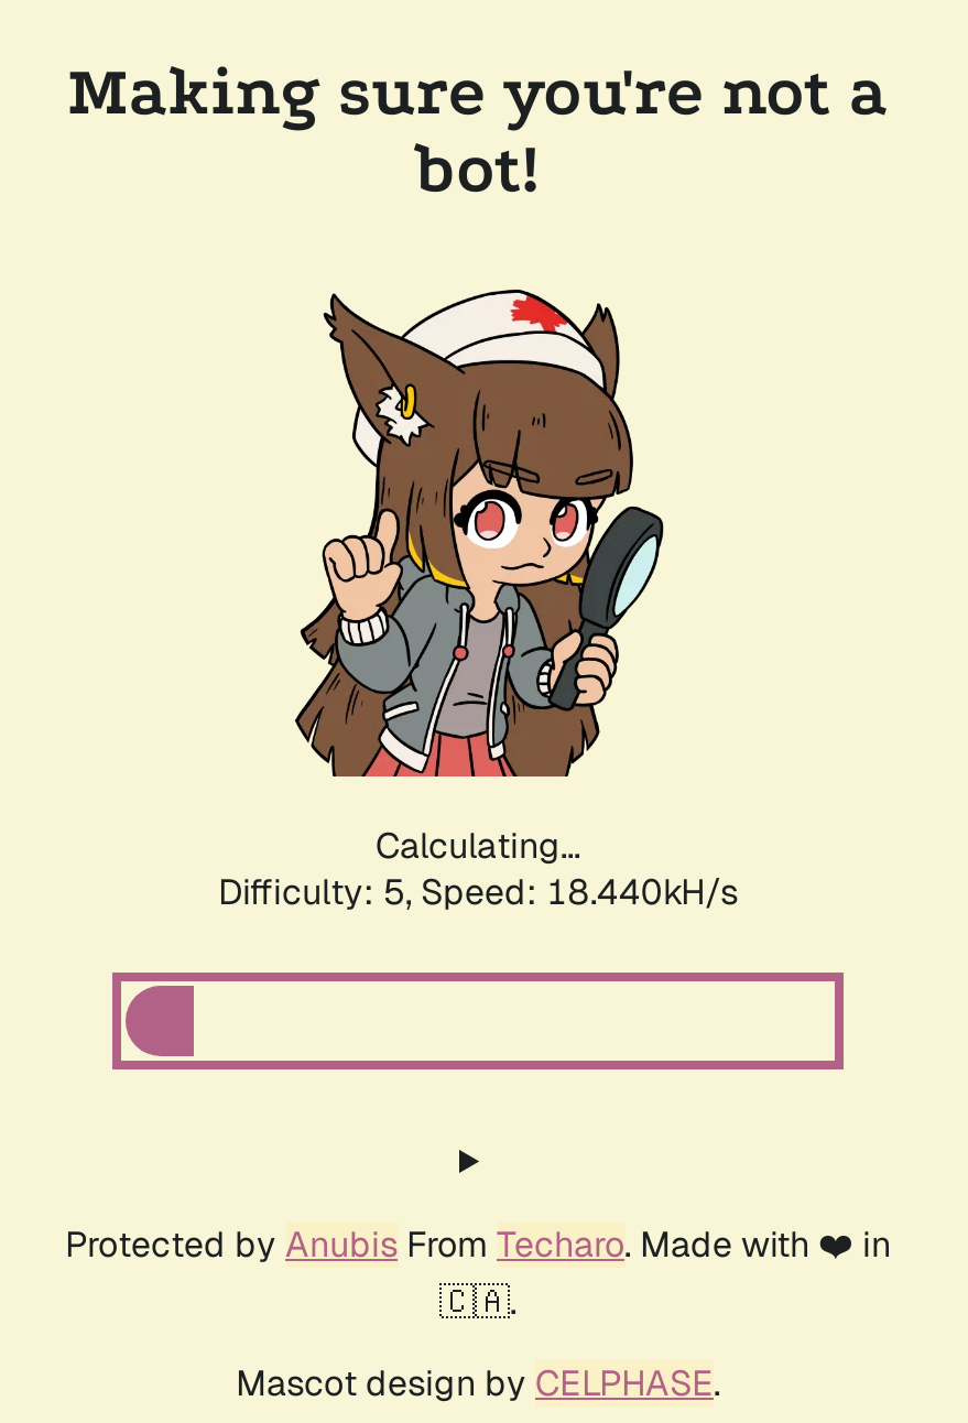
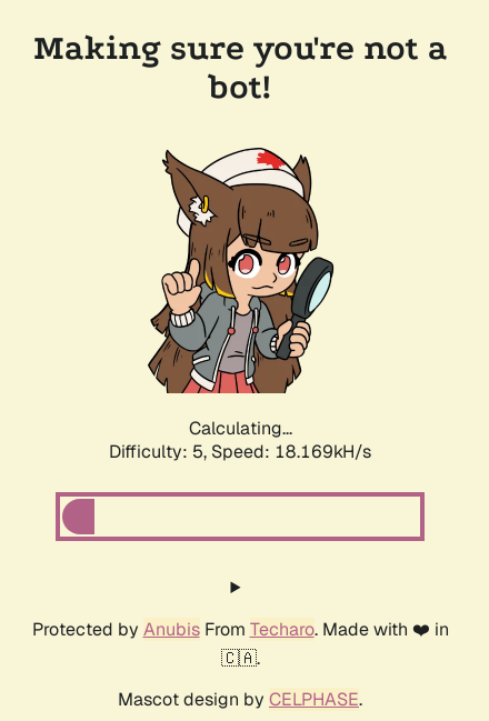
[218,869,738,915] Difficulty: 5, Speed: 18.440kH/s -> [109,440,371,463] Difficulty: 5, Speed: 18.169kH/s

